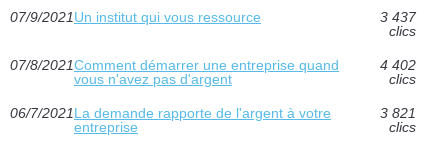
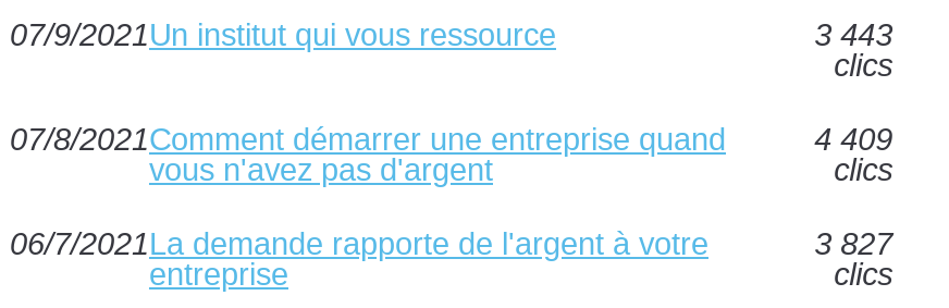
[380,9,416,25] 3 437 -> [814,17,893,52] 3 443
[380,57,416,73] 4 402 -> [814,122,893,157] 4 409
[380,105,416,121] 3 821 -> [814,226,893,261] 3 827

